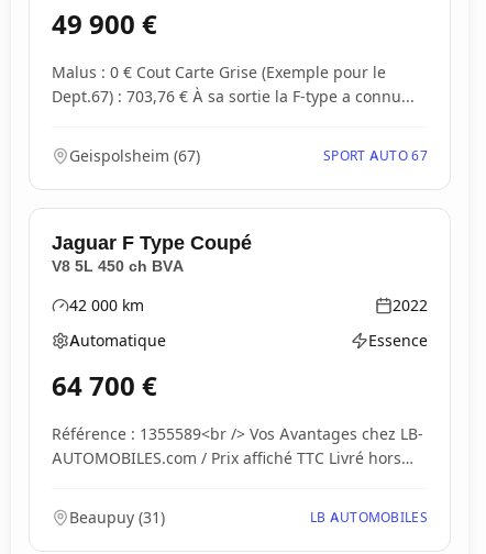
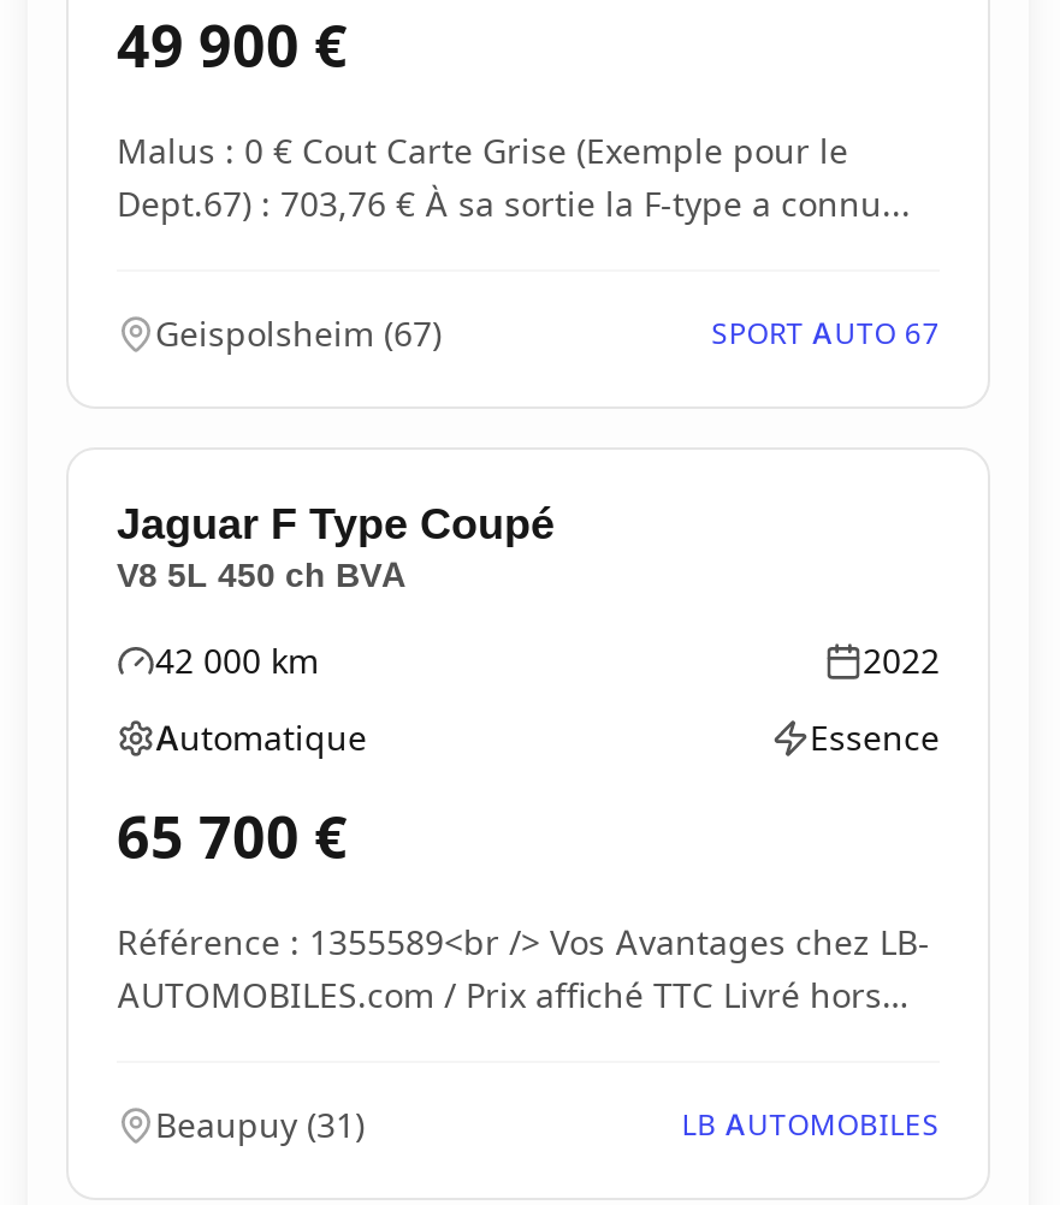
[52,370,157,402] 64 700 € -> [117,803,348,873] 65 700 €

